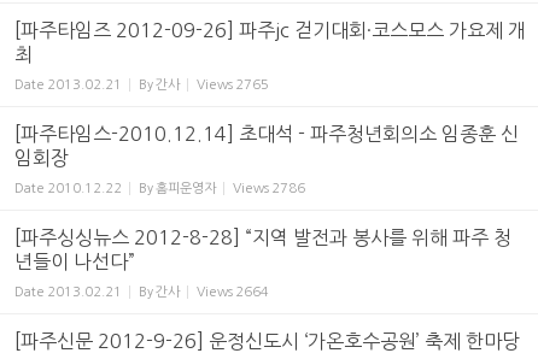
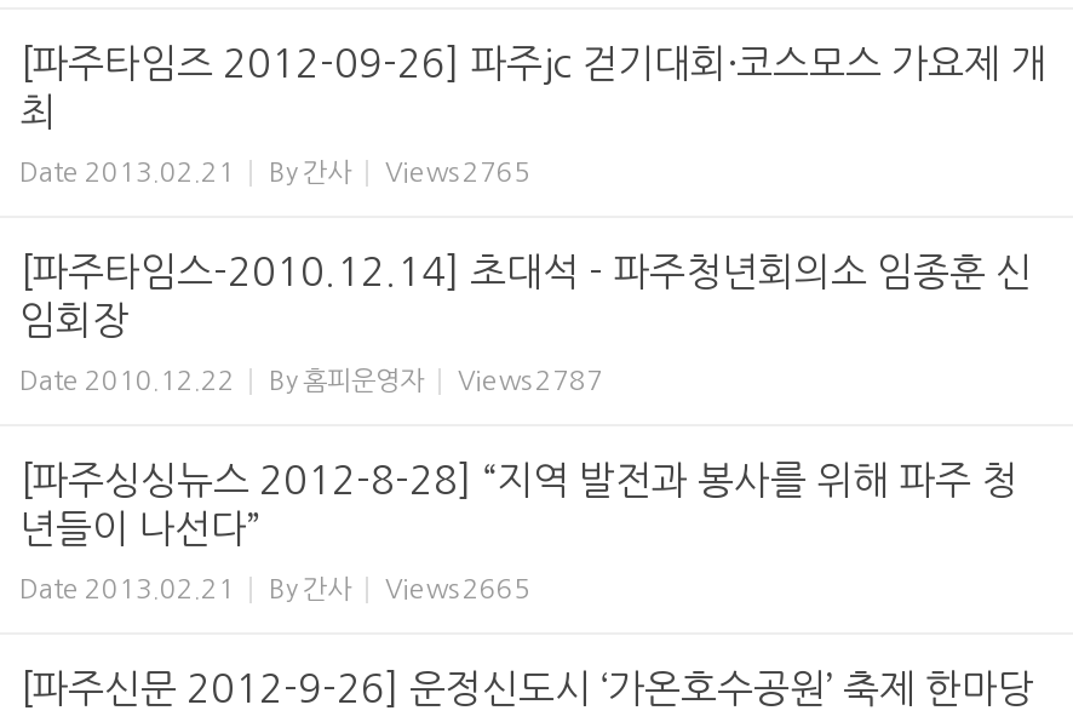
[14,182,305,195] Date 2010.12.22 By 홈피운영자 Views 2786 -> [19,368,603,395] Date 2010.12.22 By 홈피운영자 Views 2787
[197,286,269,299] Views 2664 -> [385,577,530,603] Views 2665

